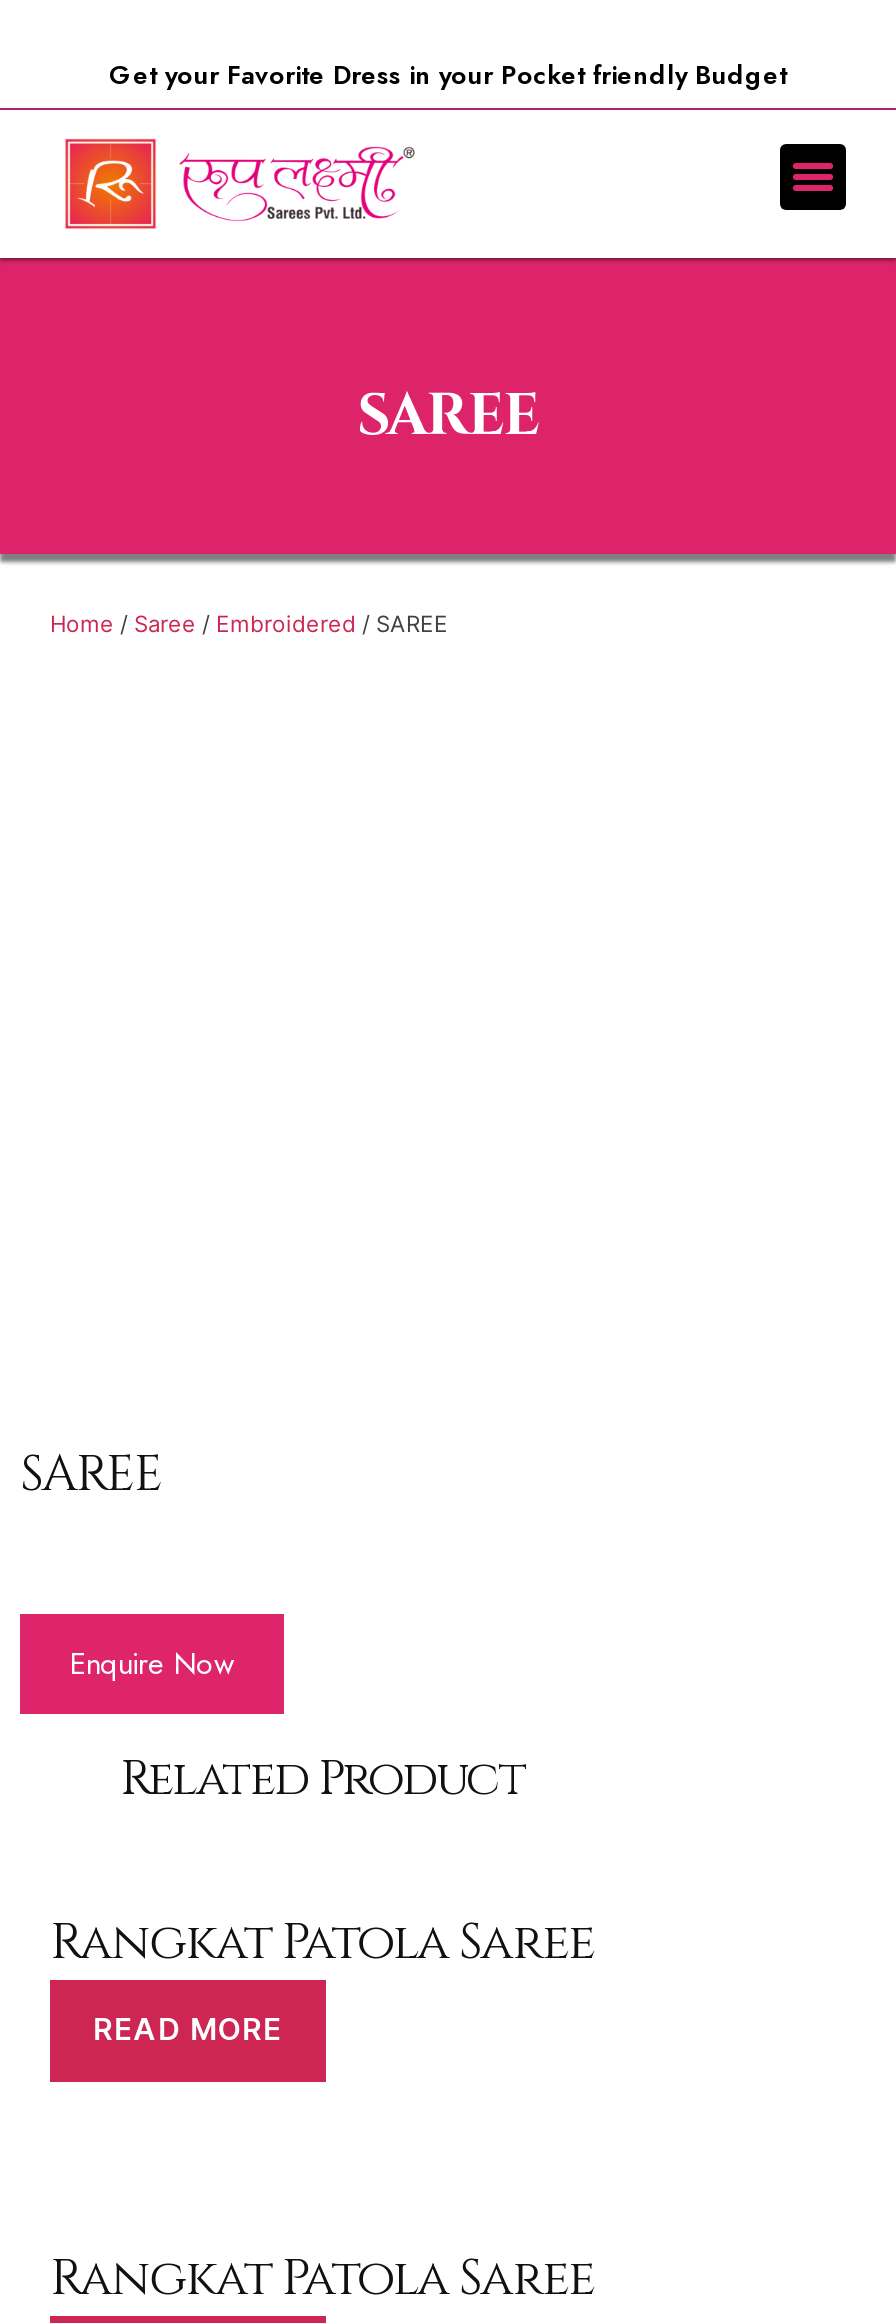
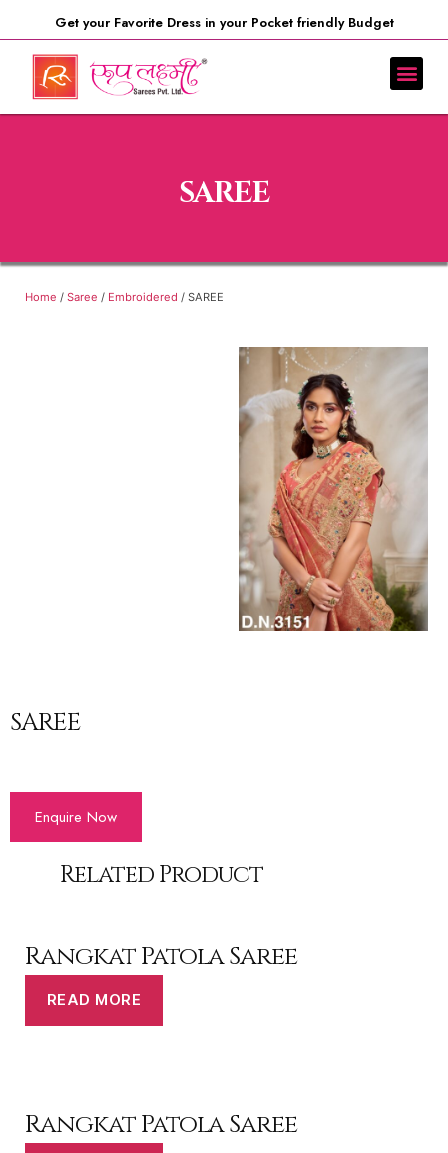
none -> [238,346,429,632] [image]

